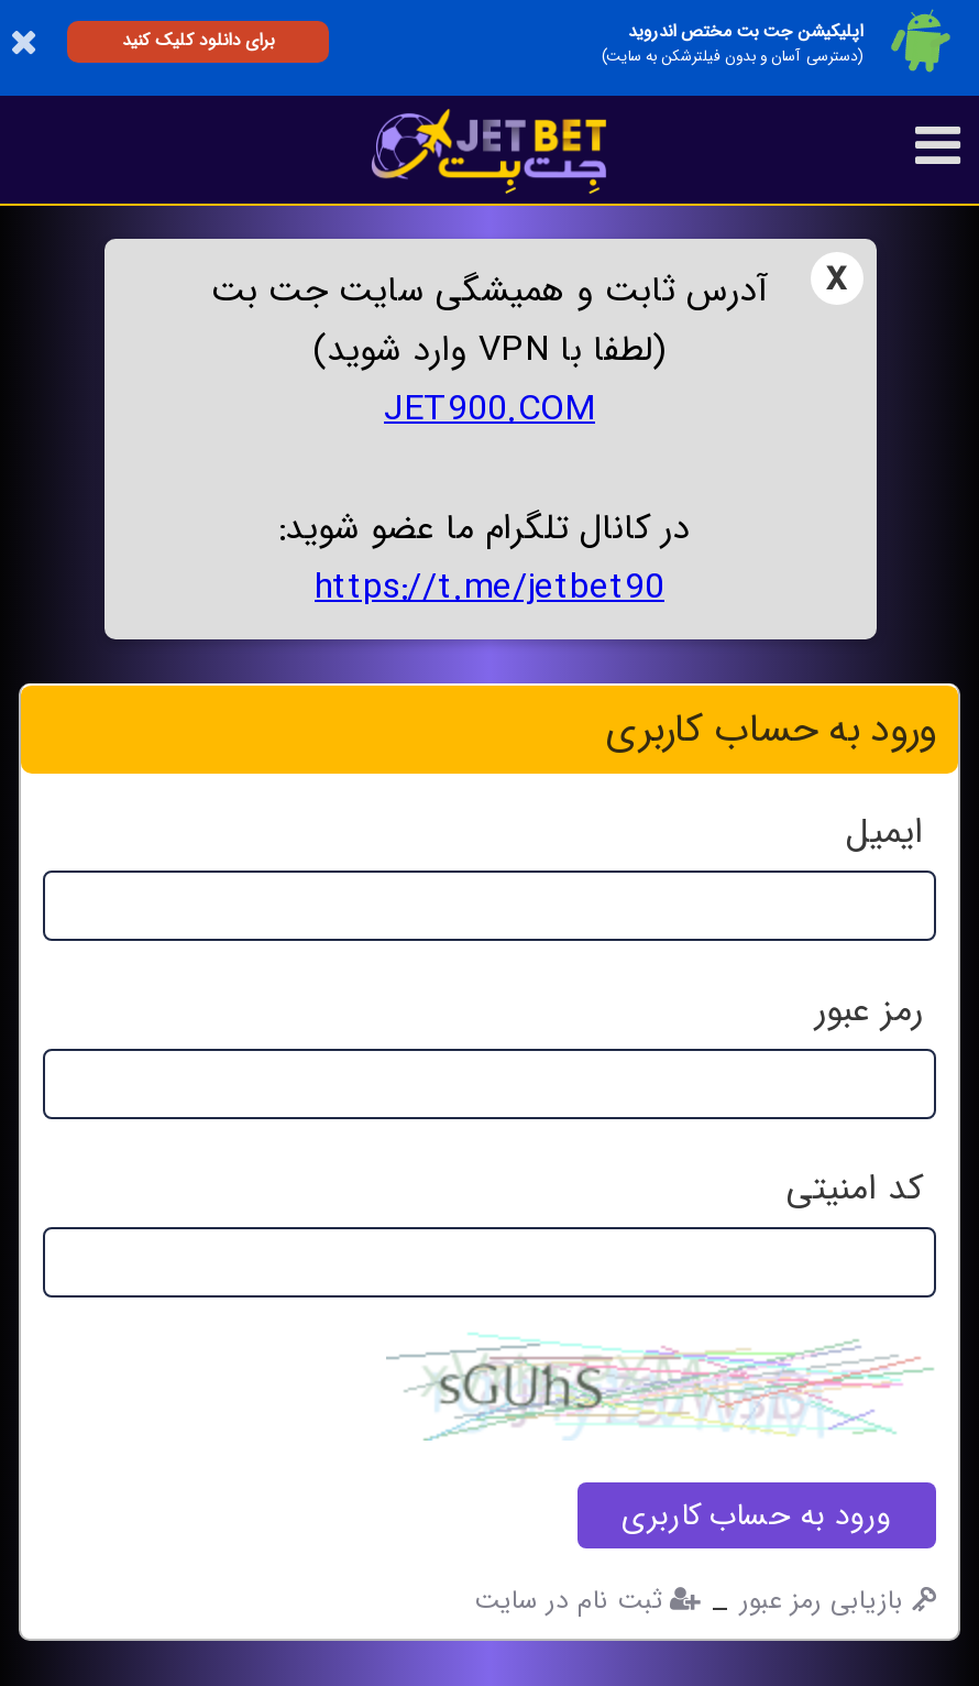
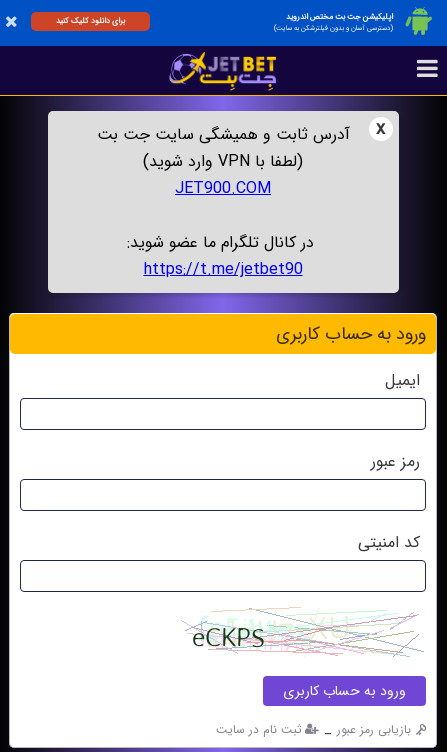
[388,1339,932,1441] [image] -> [191,608,423,656] [image]

